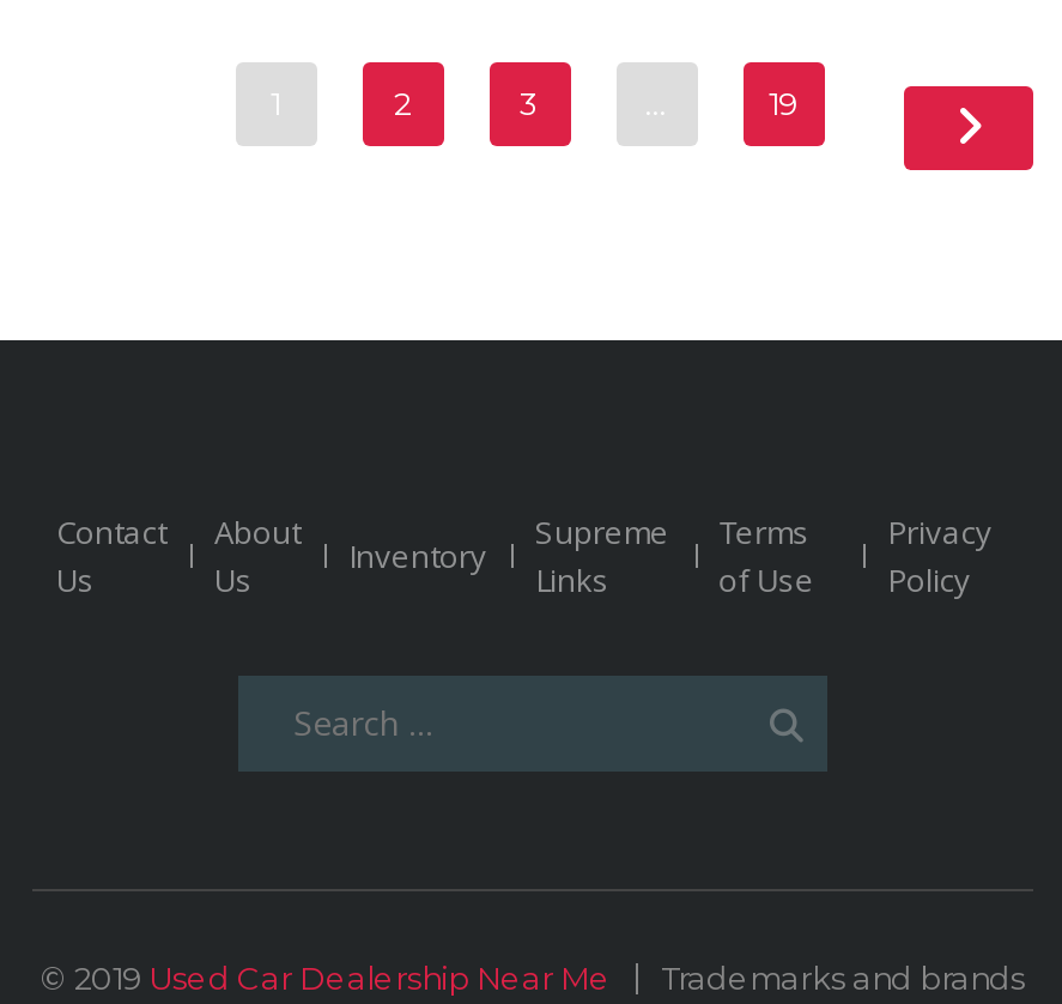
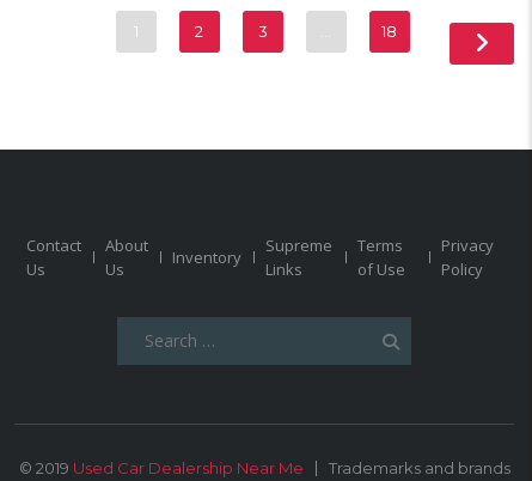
[769,84,797,122] 19 -> [381,22,397,41] 18

